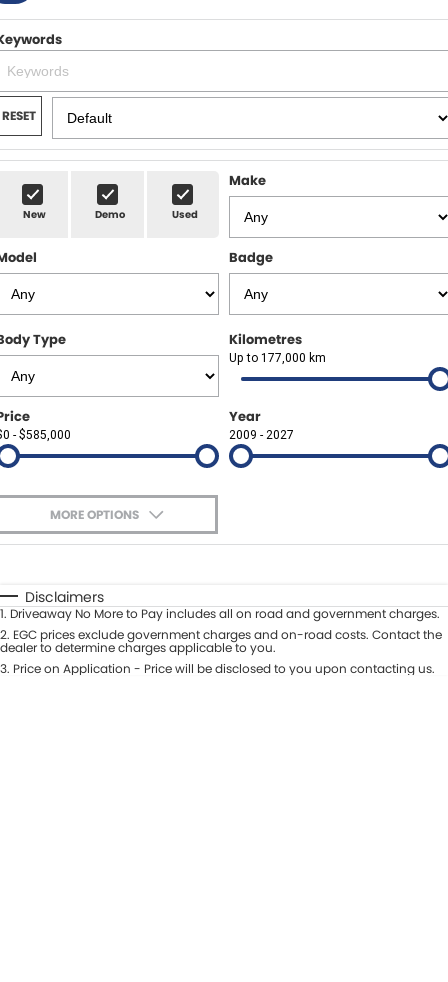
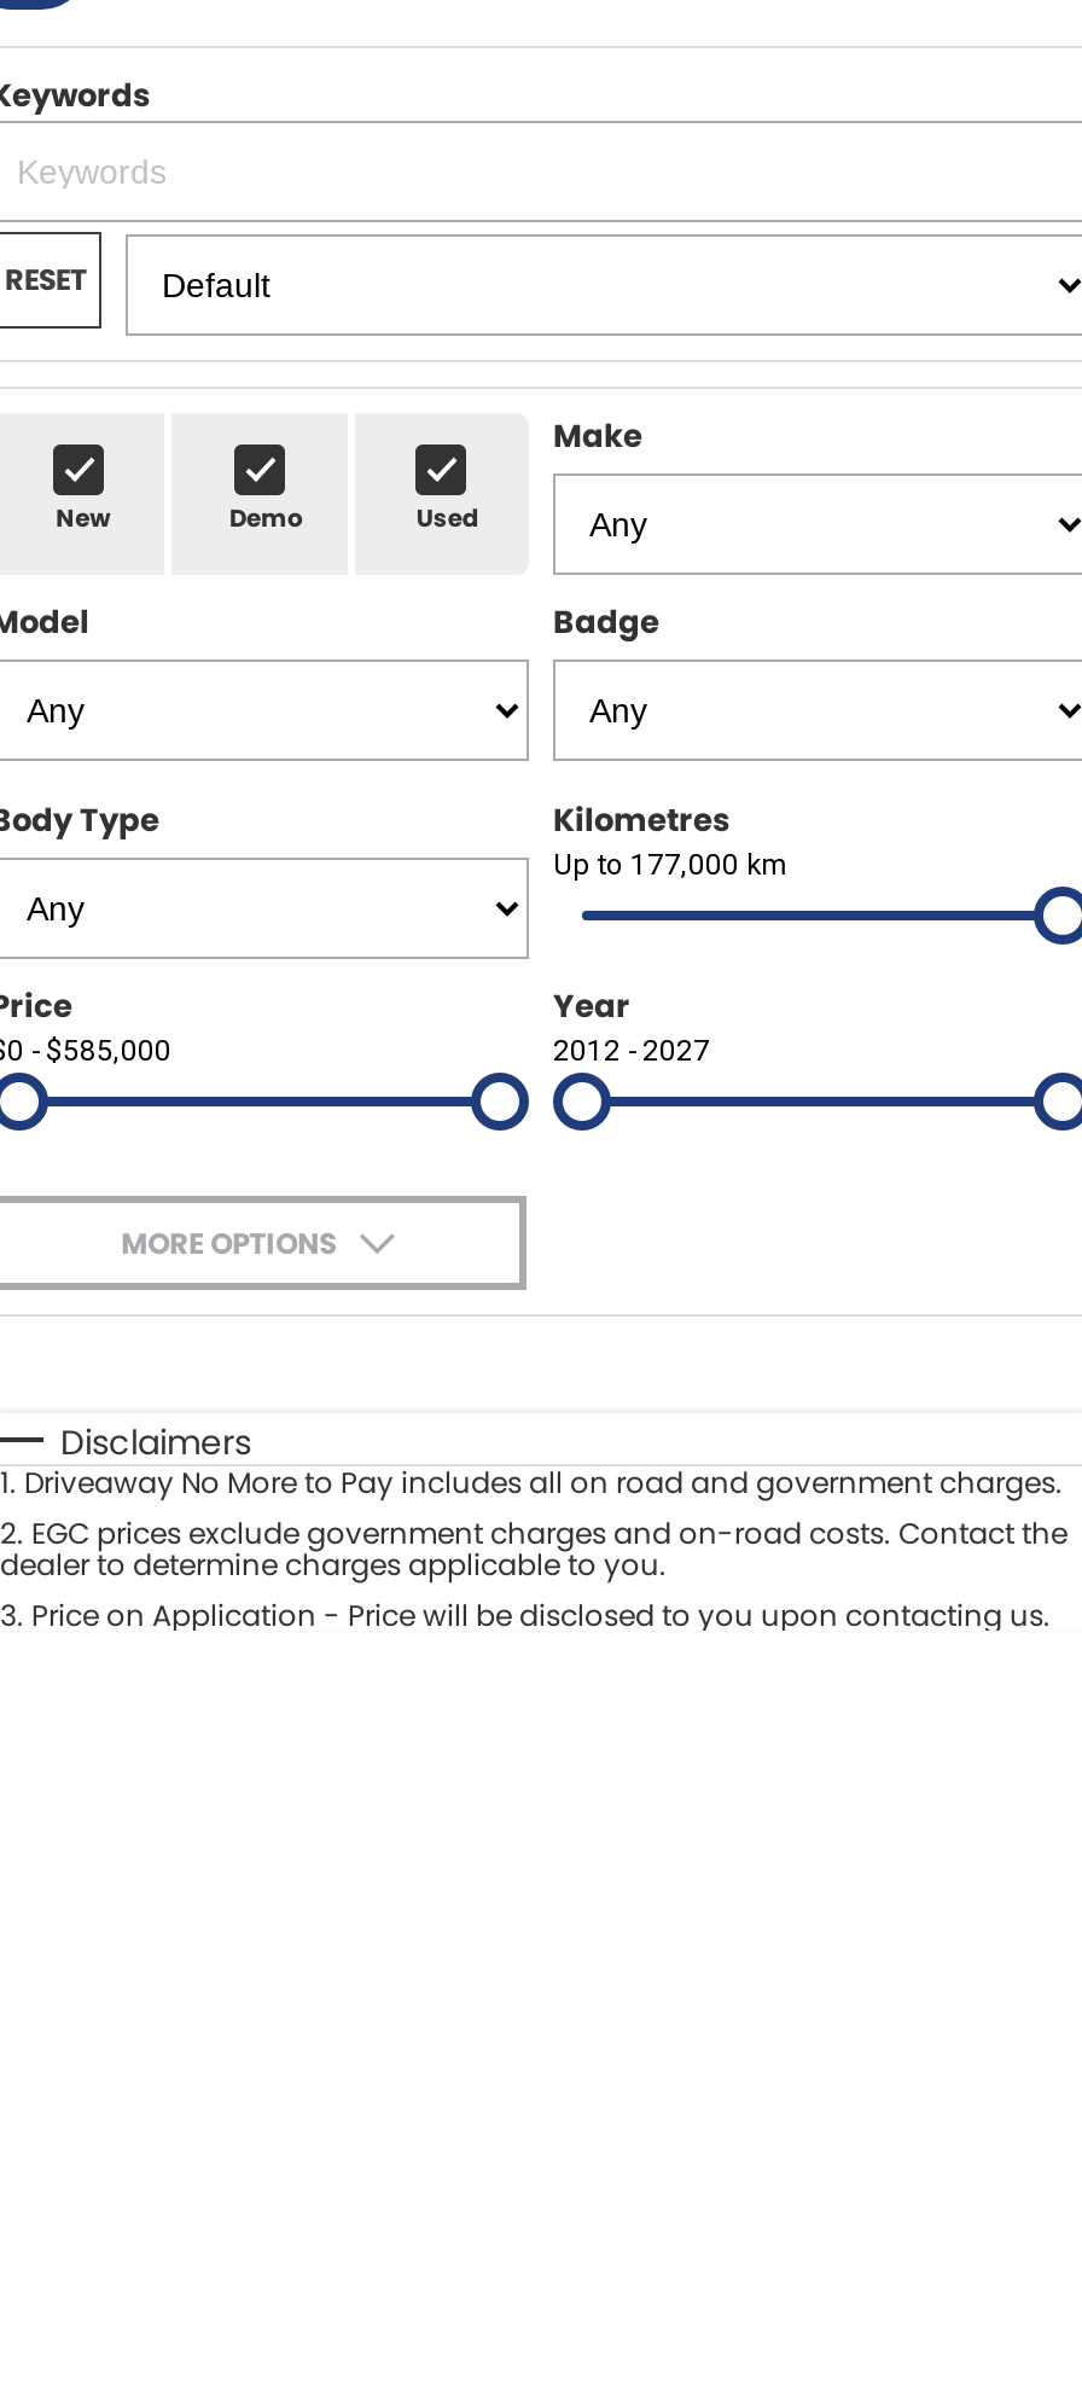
[229,427,294,442] 2009 - 2027 -> [553,1032,710,1068] 2012 - 2027

